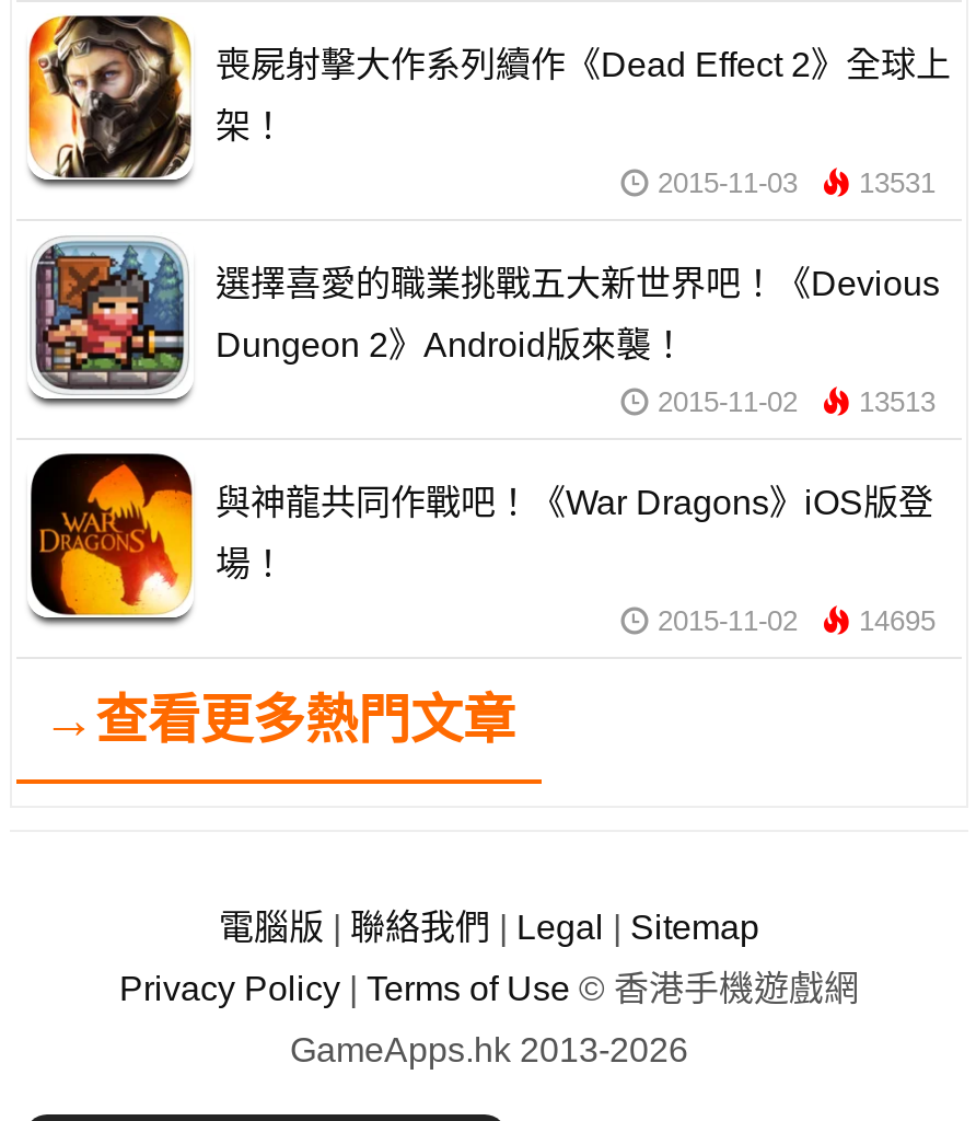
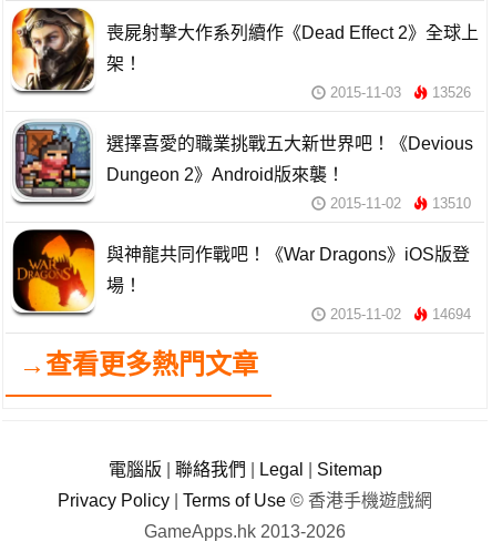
[658,167,936,200] 2015-11-03 13531 -> [330,85,471,101] 2015-11-03 13526
[658,386,936,419] 2015-11-02 13513 -> [330,196,471,212] 2015-11-02 13510
[658,605,936,638] 2015-11-02 14695 -> [330,306,471,323] 2015-11-02 14694

